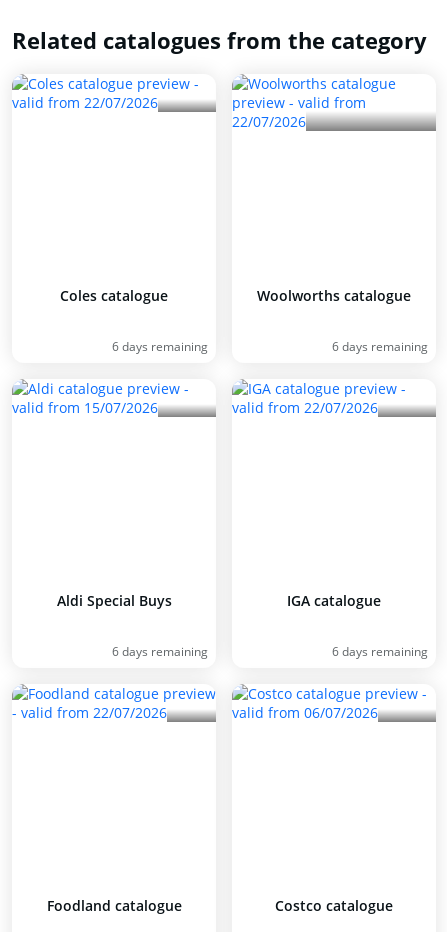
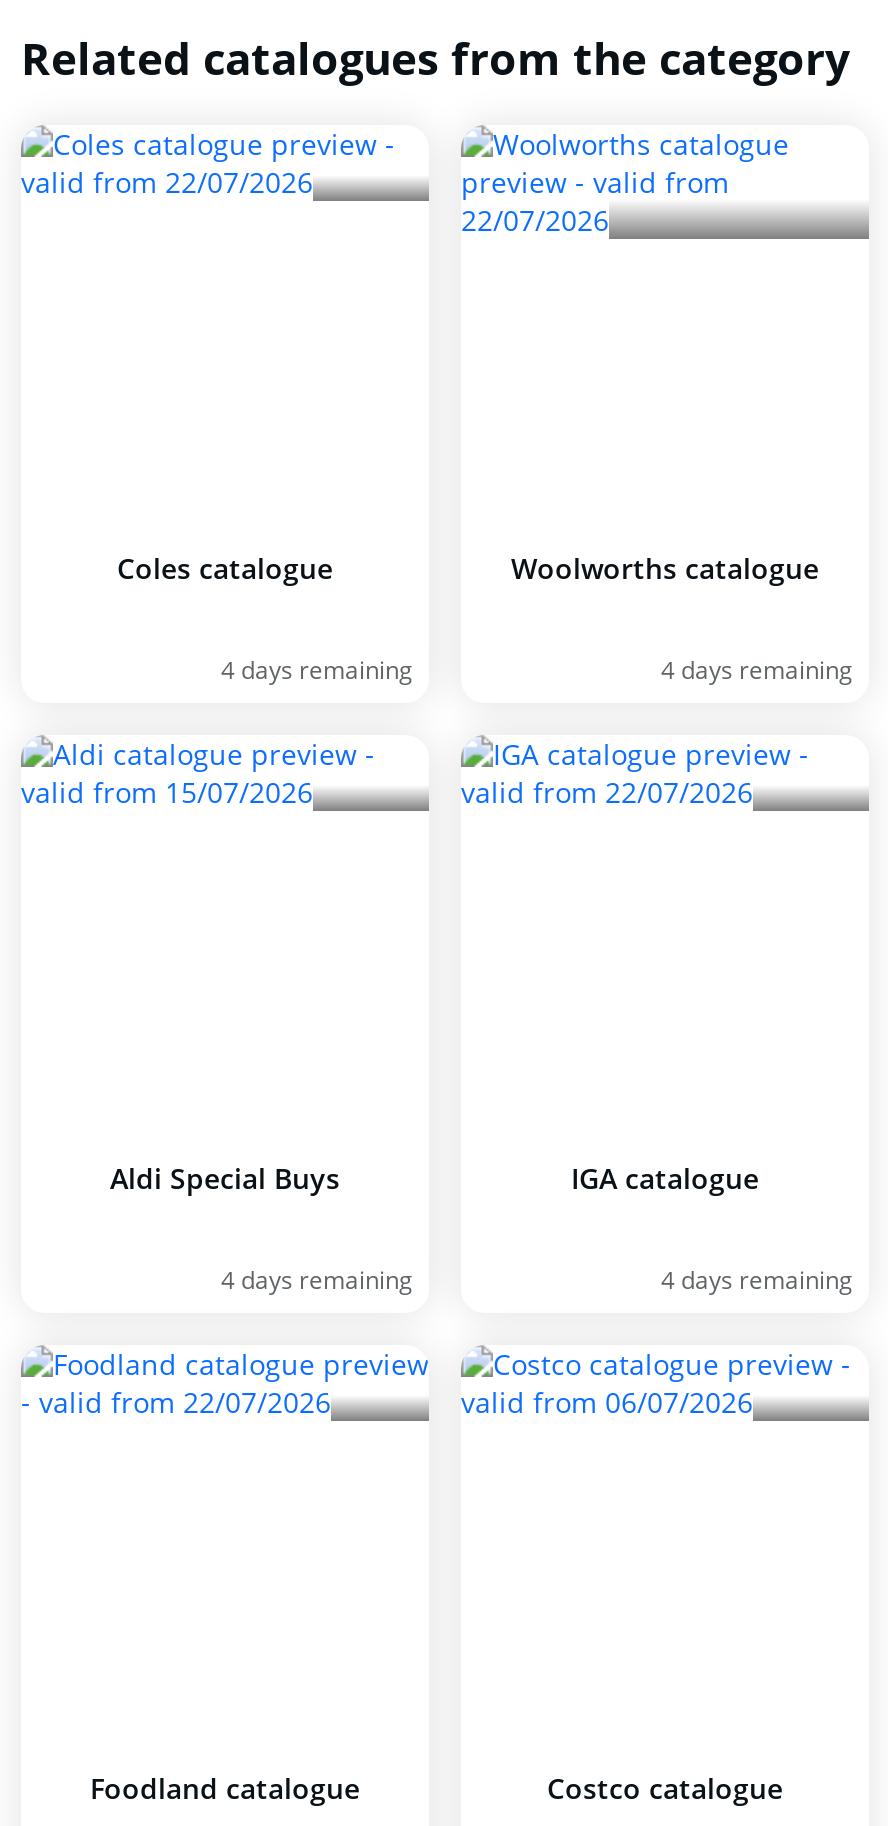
[112,338,208,355] 6 days remaining -> [221,653,413,687] 4 days remaining
[332,338,428,355] 6 days remaining -> [661,653,853,687] 4 days remaining
[112,643,208,660] 6 days remaining -> [221,1263,413,1297] 4 days remaining
[332,643,428,660] 6 days remaining -> [661,1263,853,1297] 4 days remaining

